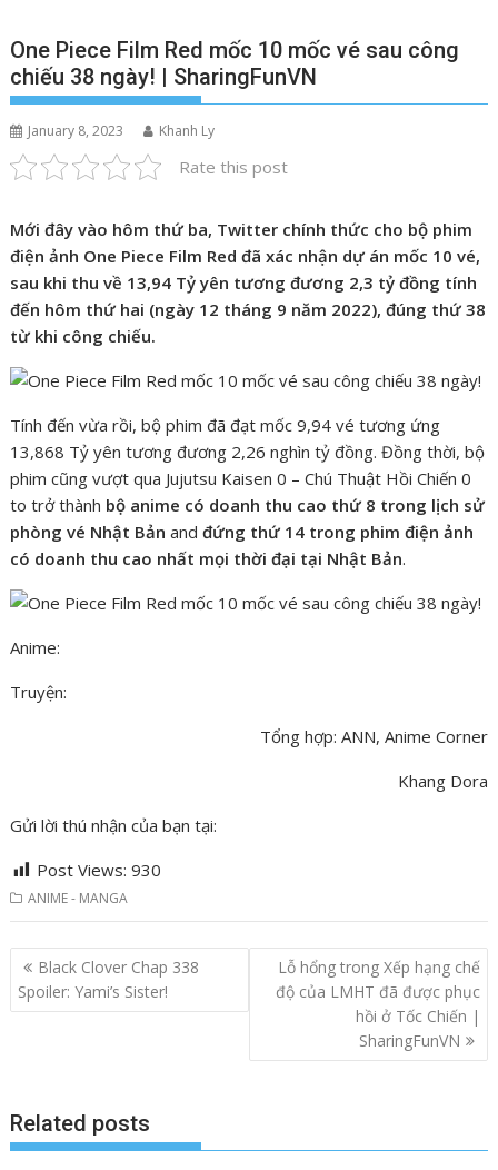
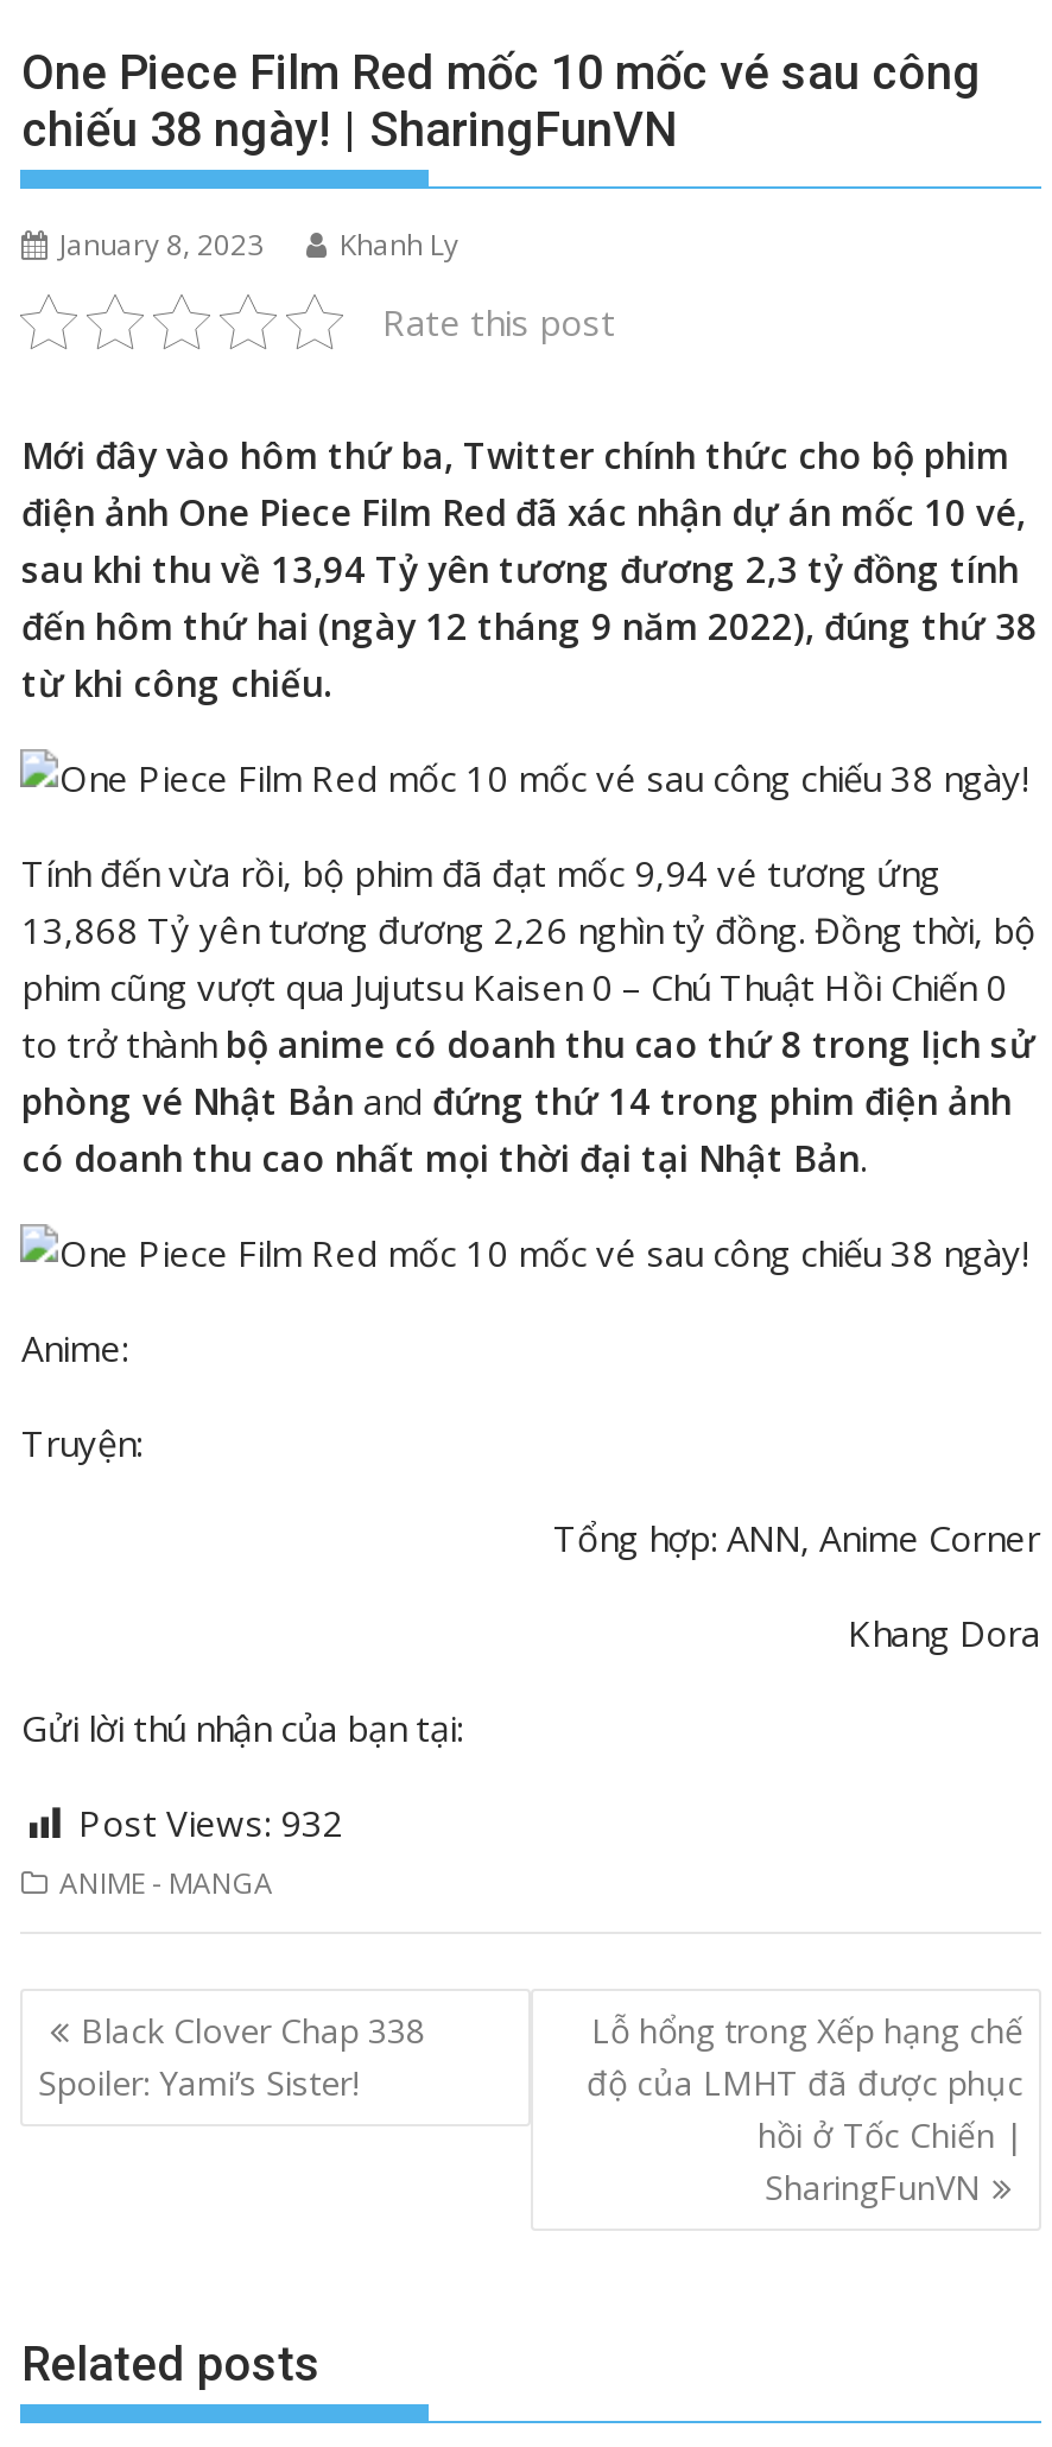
[37,859,162,881] Post Views: 930 -> [78,1799,344,1846] Post Views: 932

